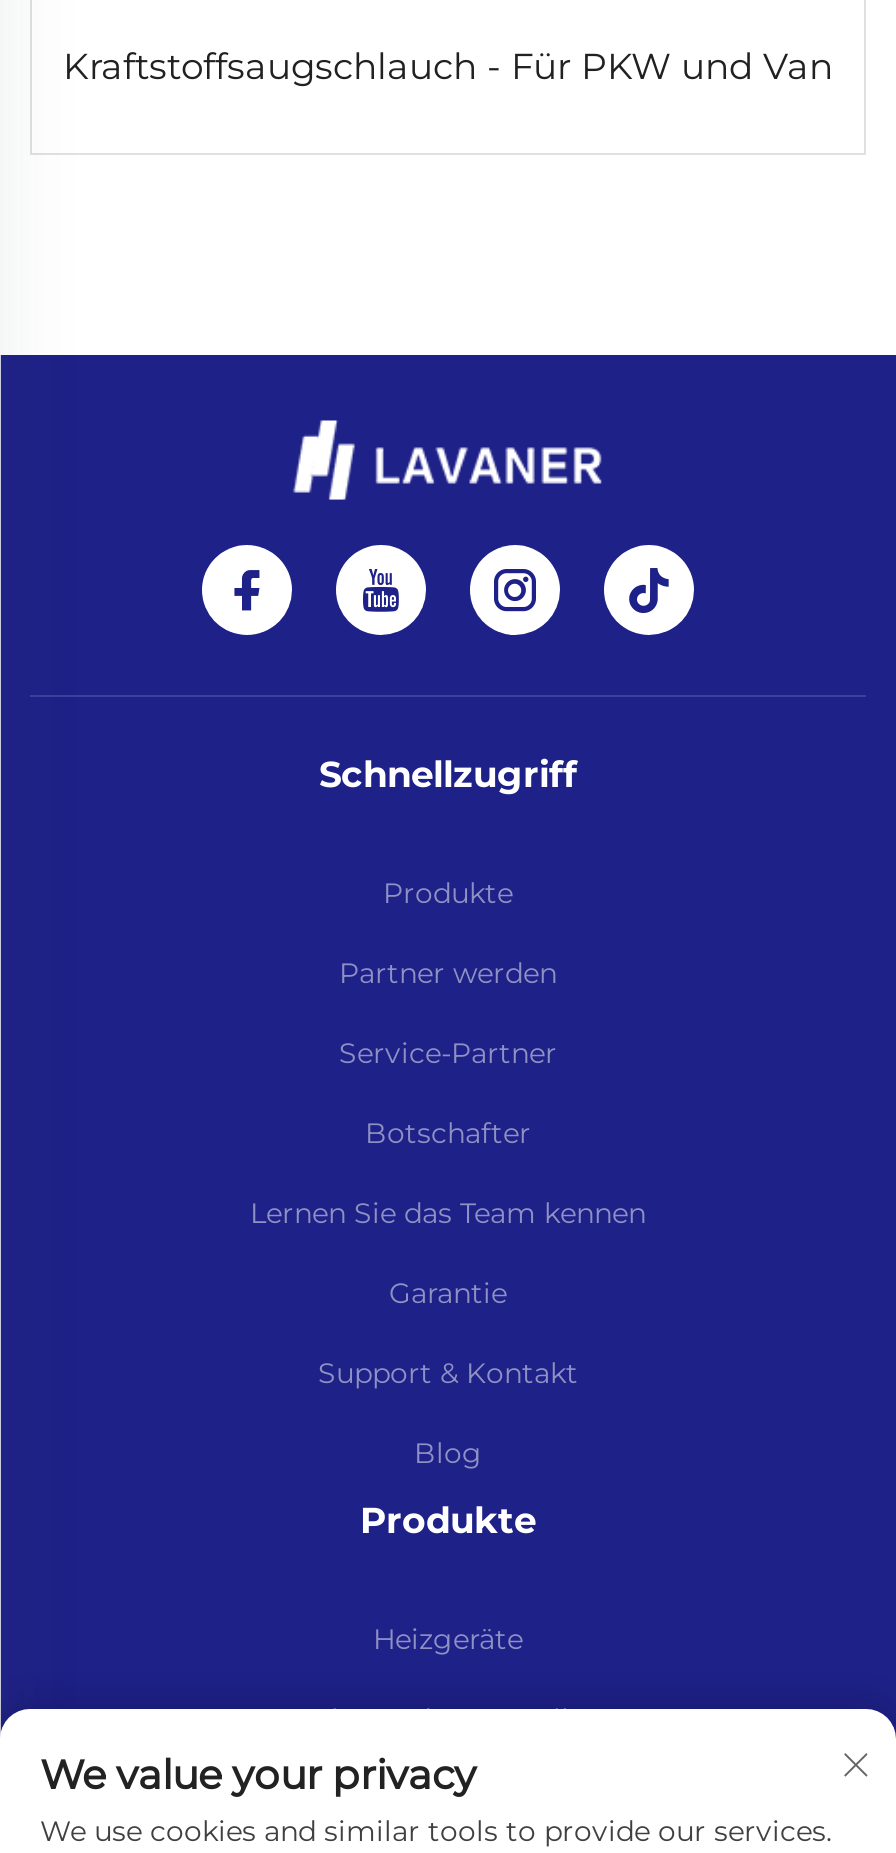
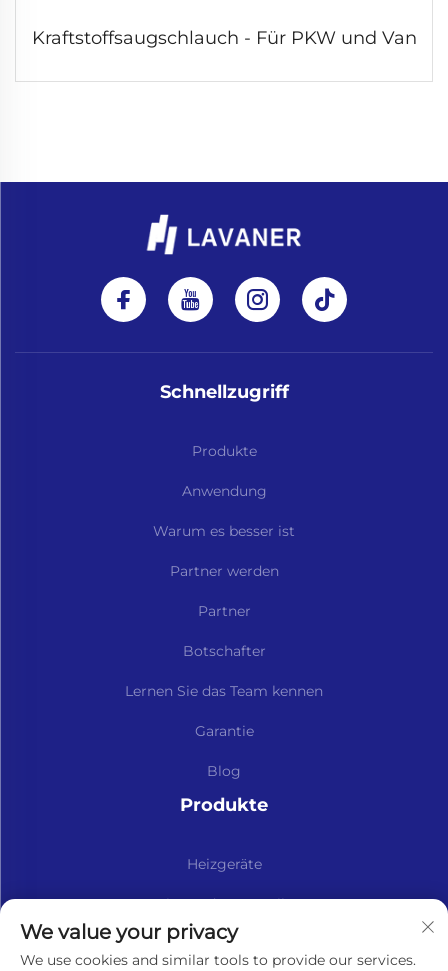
none -> [153,482,295,540] Anwendung | Warum es besser ist
moved [339,954,557,990] -> [169,562,278,580]: Partner werden
[339,1034,557,1070] Service-Partner -> [197,602,250,620] Partner
moved [250,1114,646,1310] -> [125,642,323,740]: Botschafter | Lernen Sie das Team kennen | Garantie
[318,1354,578,1390] Support & Kontakt -> none

